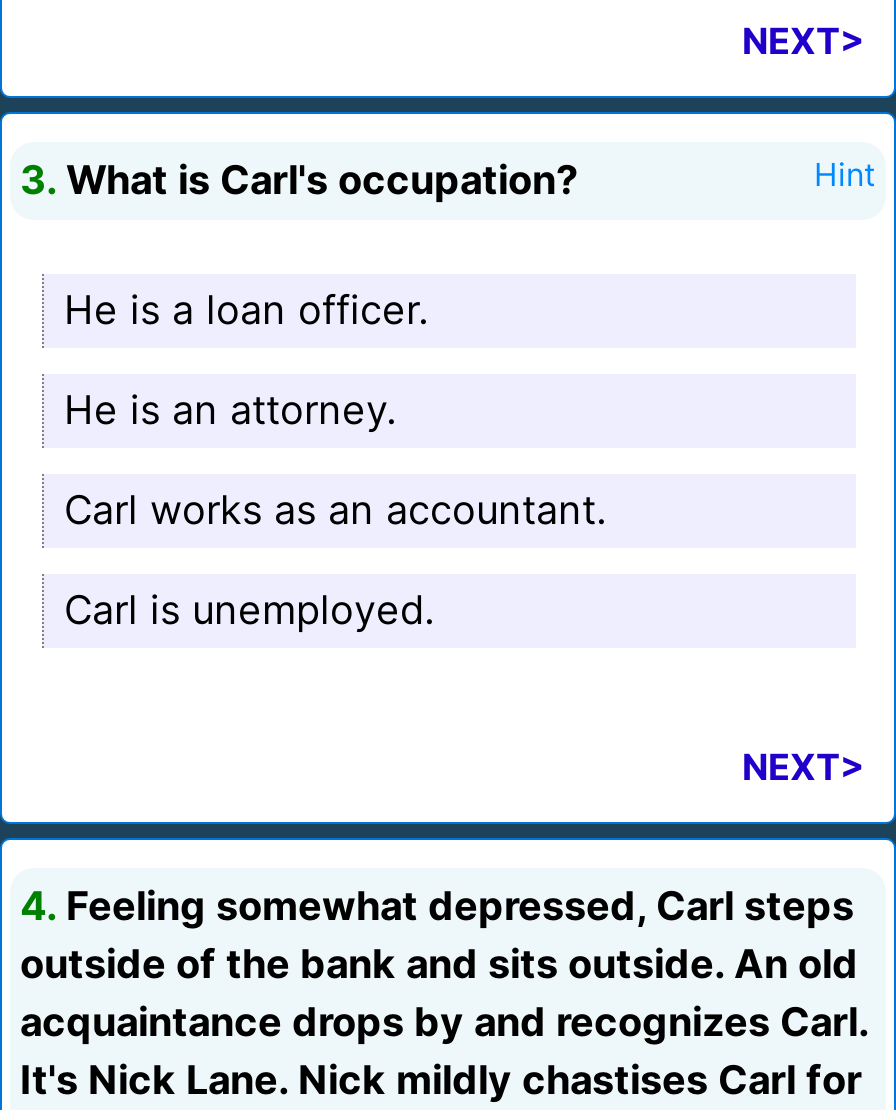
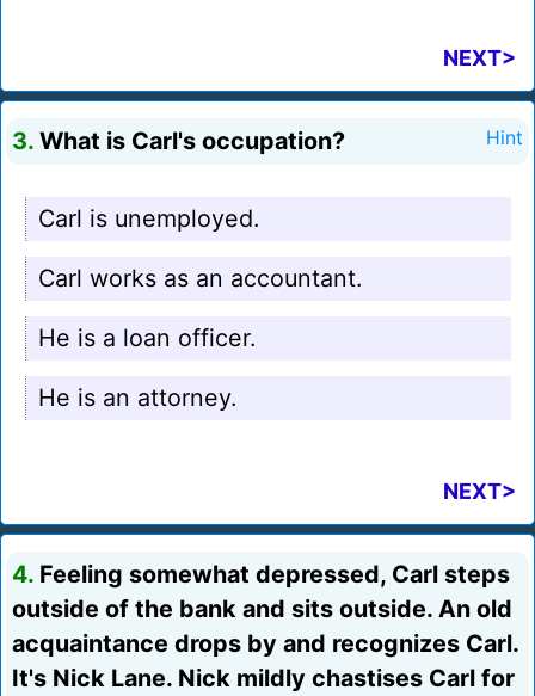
moved [64,286,428,434] -> [38,324,256,412]: He is a loan officer. | He is an attorney.
moved [64,486,606,634] -> [38,204,362,292]: Carl is unemployed. | Carl works as an accountant.

